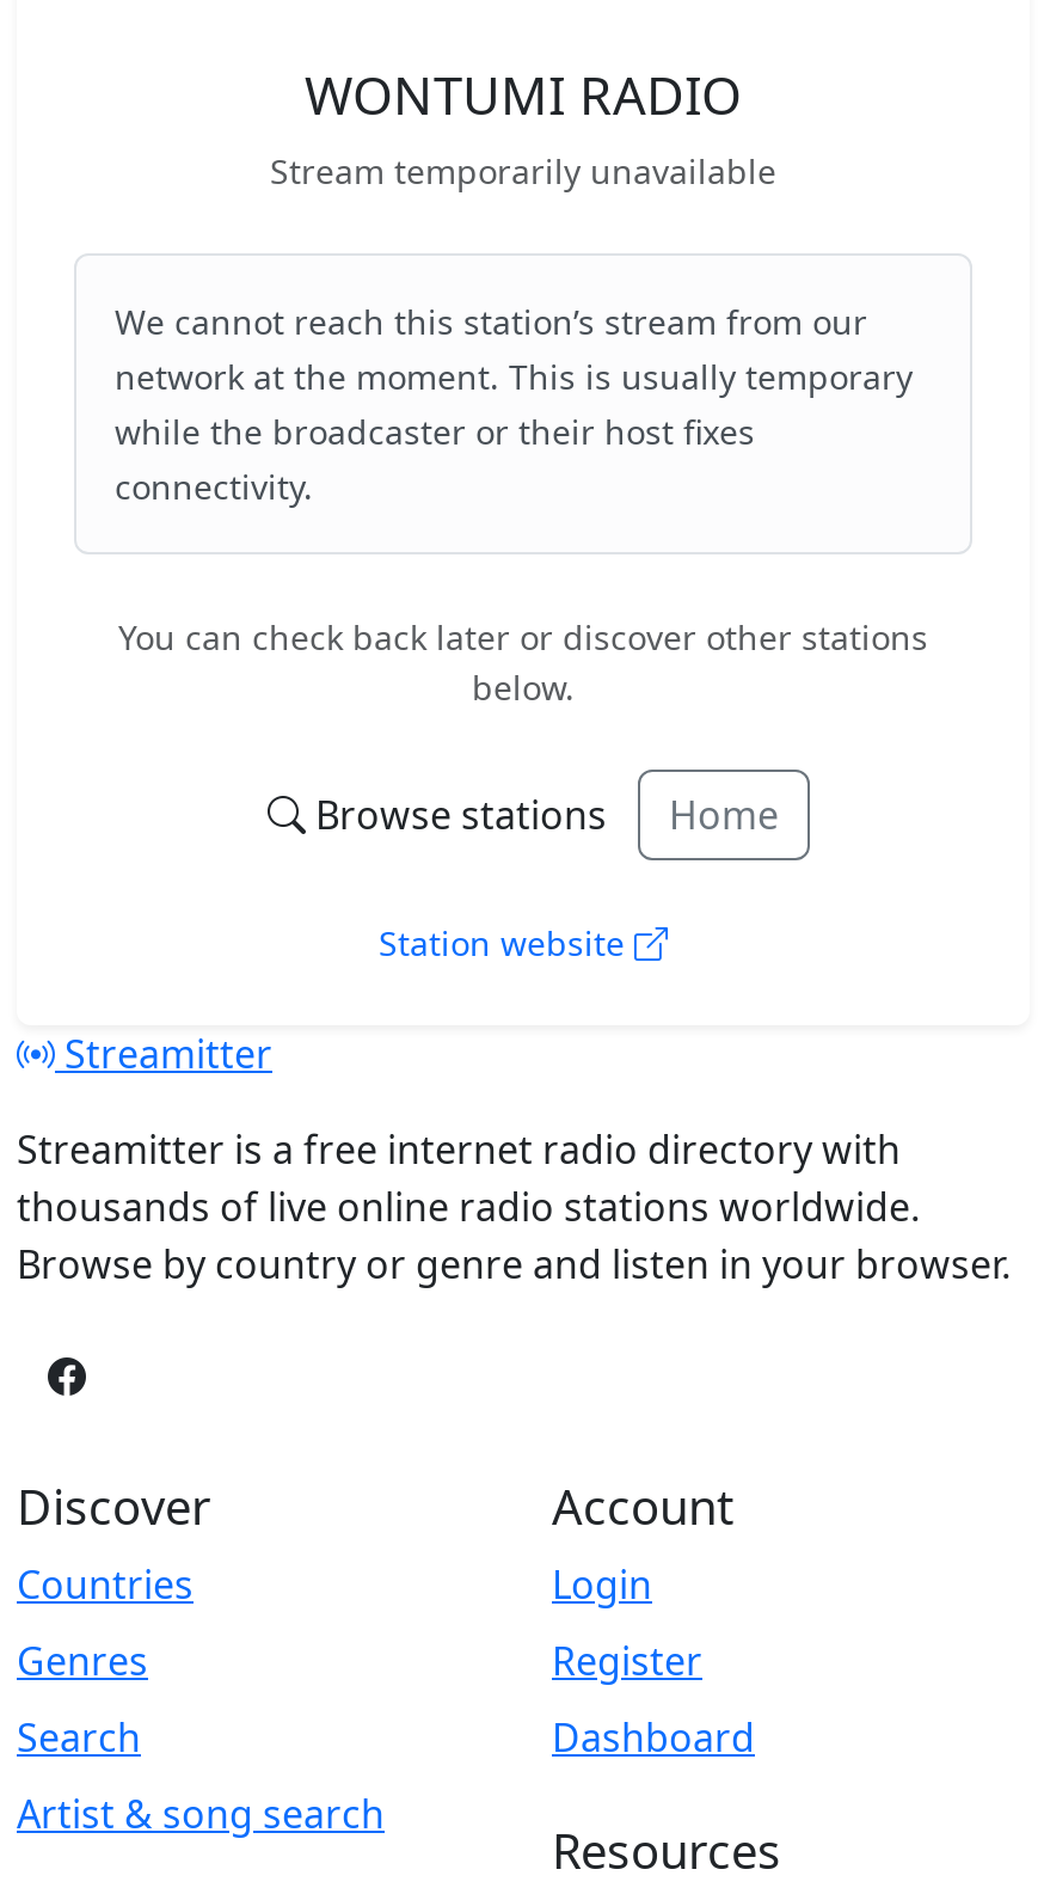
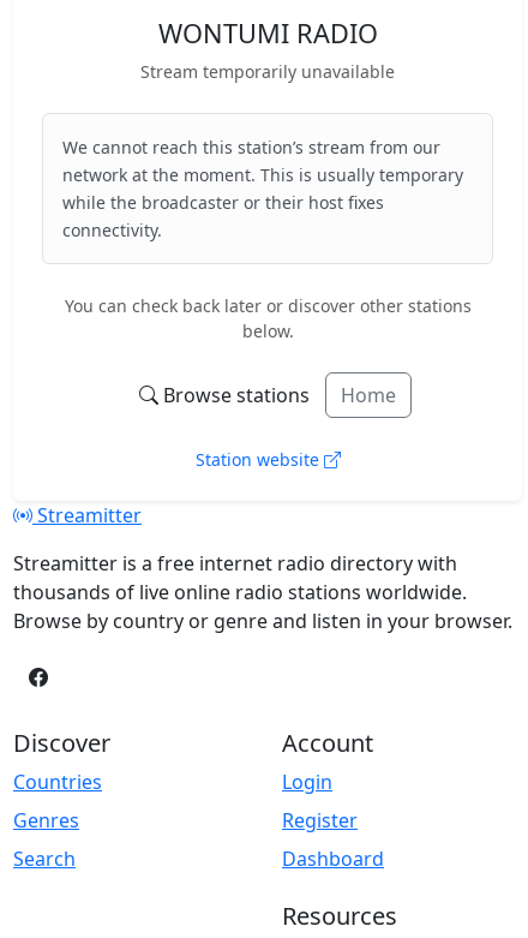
[17,1788,385,1840] Artist & song search -> none

